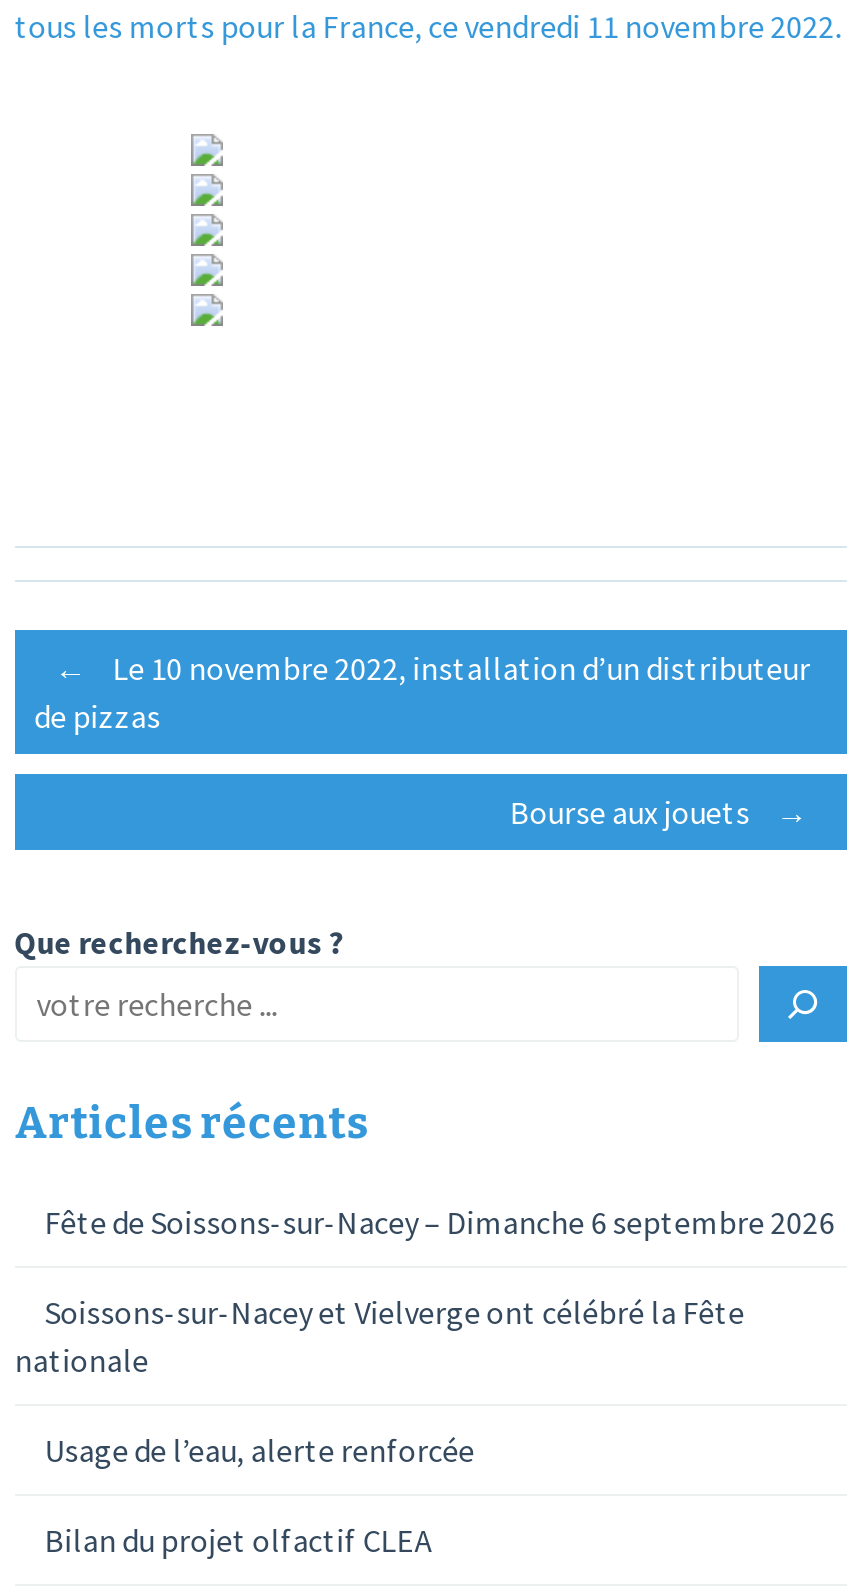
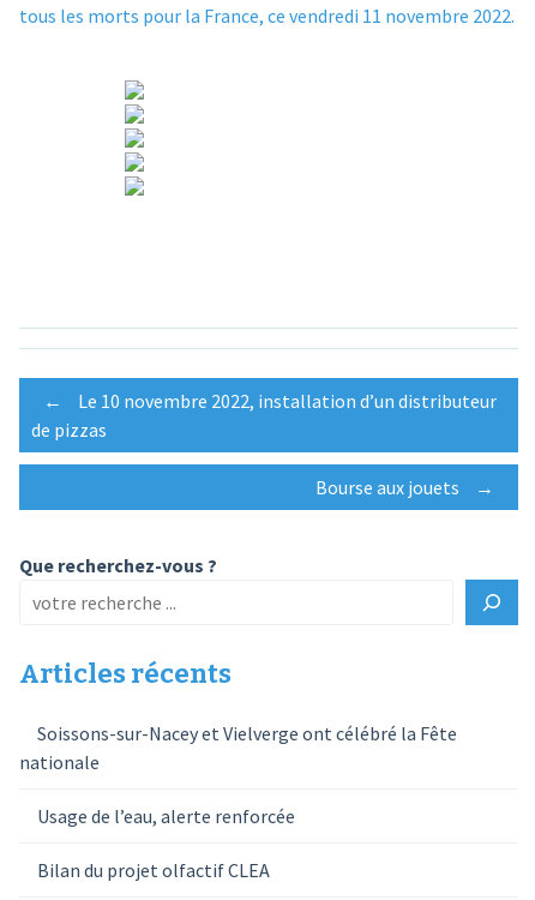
[44,1202,834,1242] Fête de Soissons-sur-Nacey – Dimanche 6 septembre 2026 -> none

